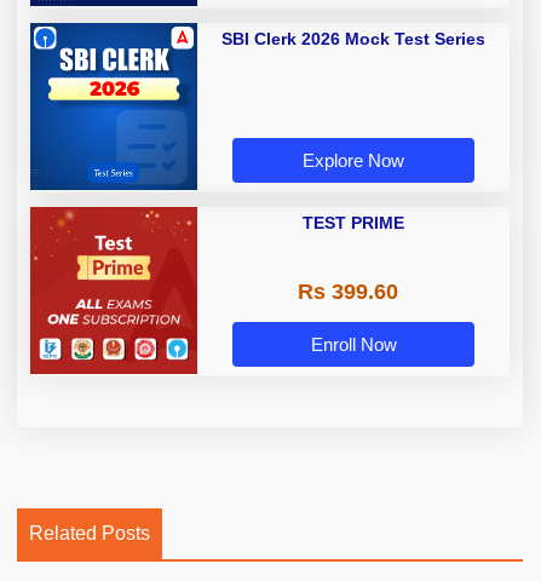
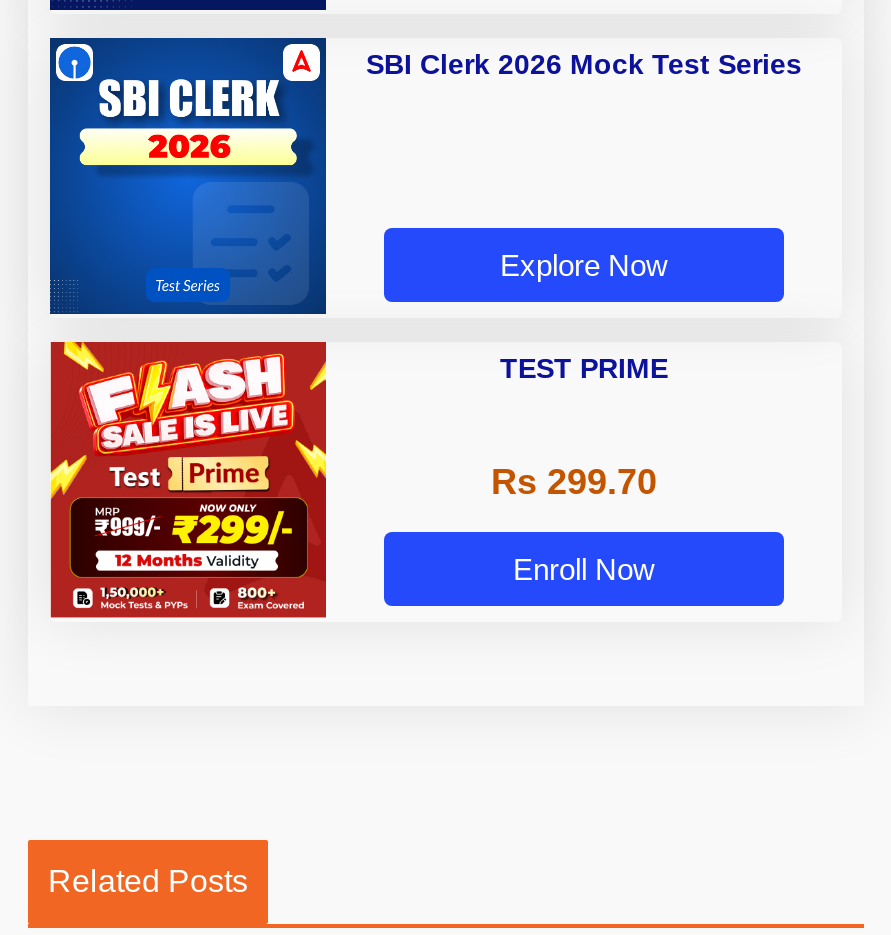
[29,206,198,368] [image] -> [48,340,328,612] [image]
[297,280,398,304] Rs 399.60 -> [491,462,657,502] Rs 299.70

